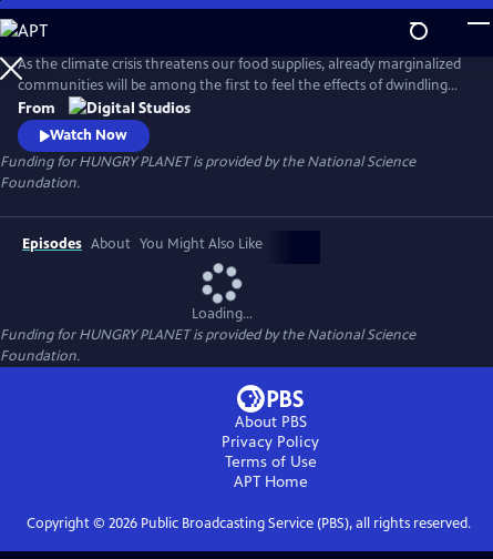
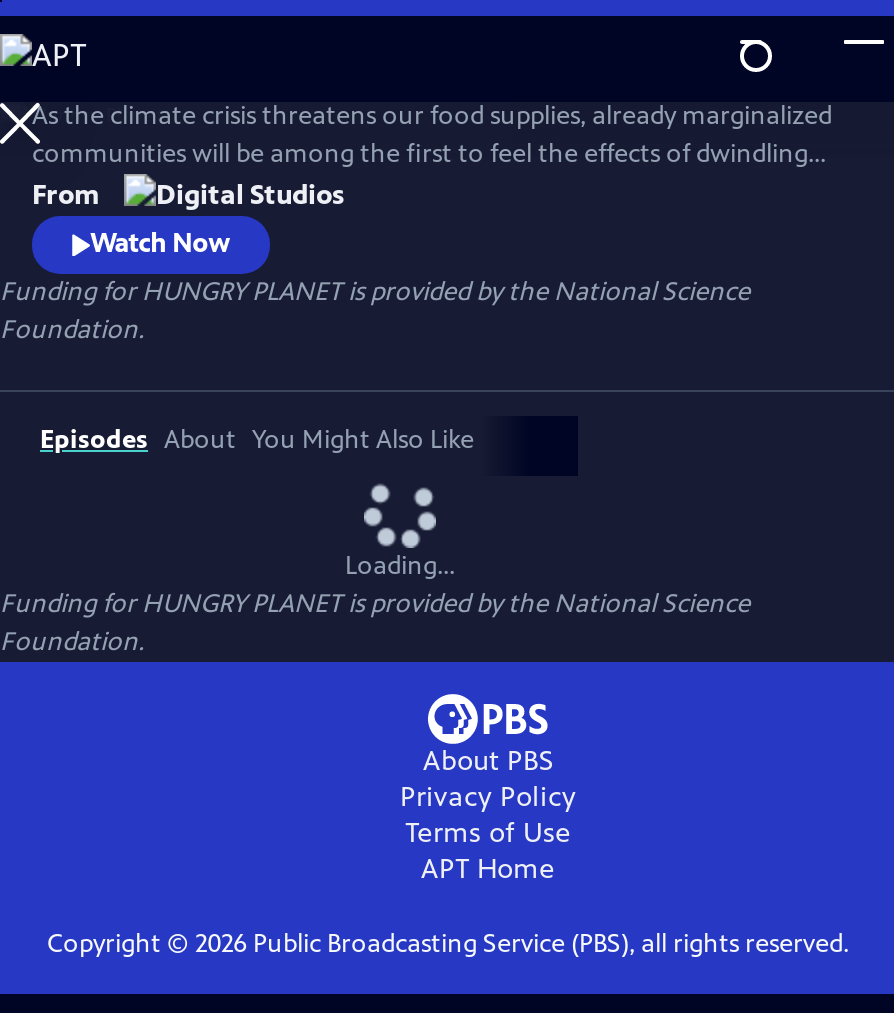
[202,262,243,303] [image] -> [364,476,438,546] [image]

